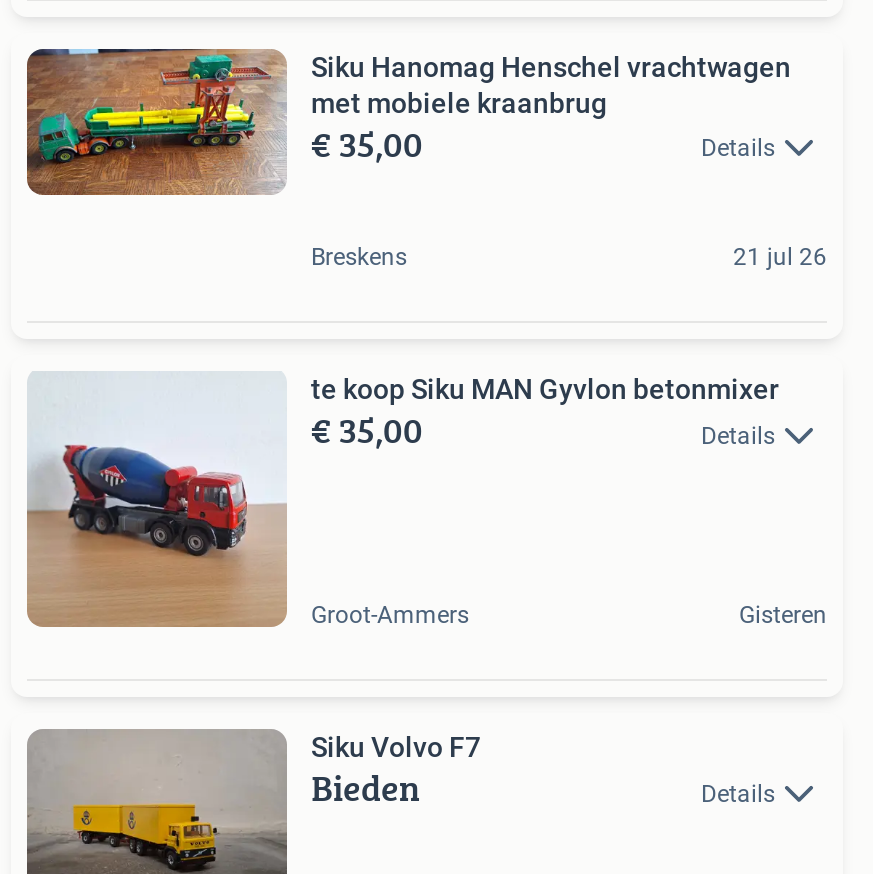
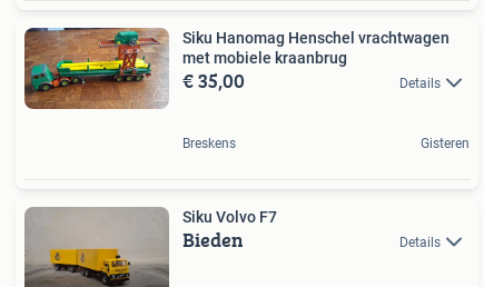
[733,244,827,272] 21 jul 26 -> none
[25,374,779,630] [image] | te koop Siku MAN Gyvlon betonmixer | € 35,00 | Details -> none
[311,602,469,630] Groot-Ammers -> none

